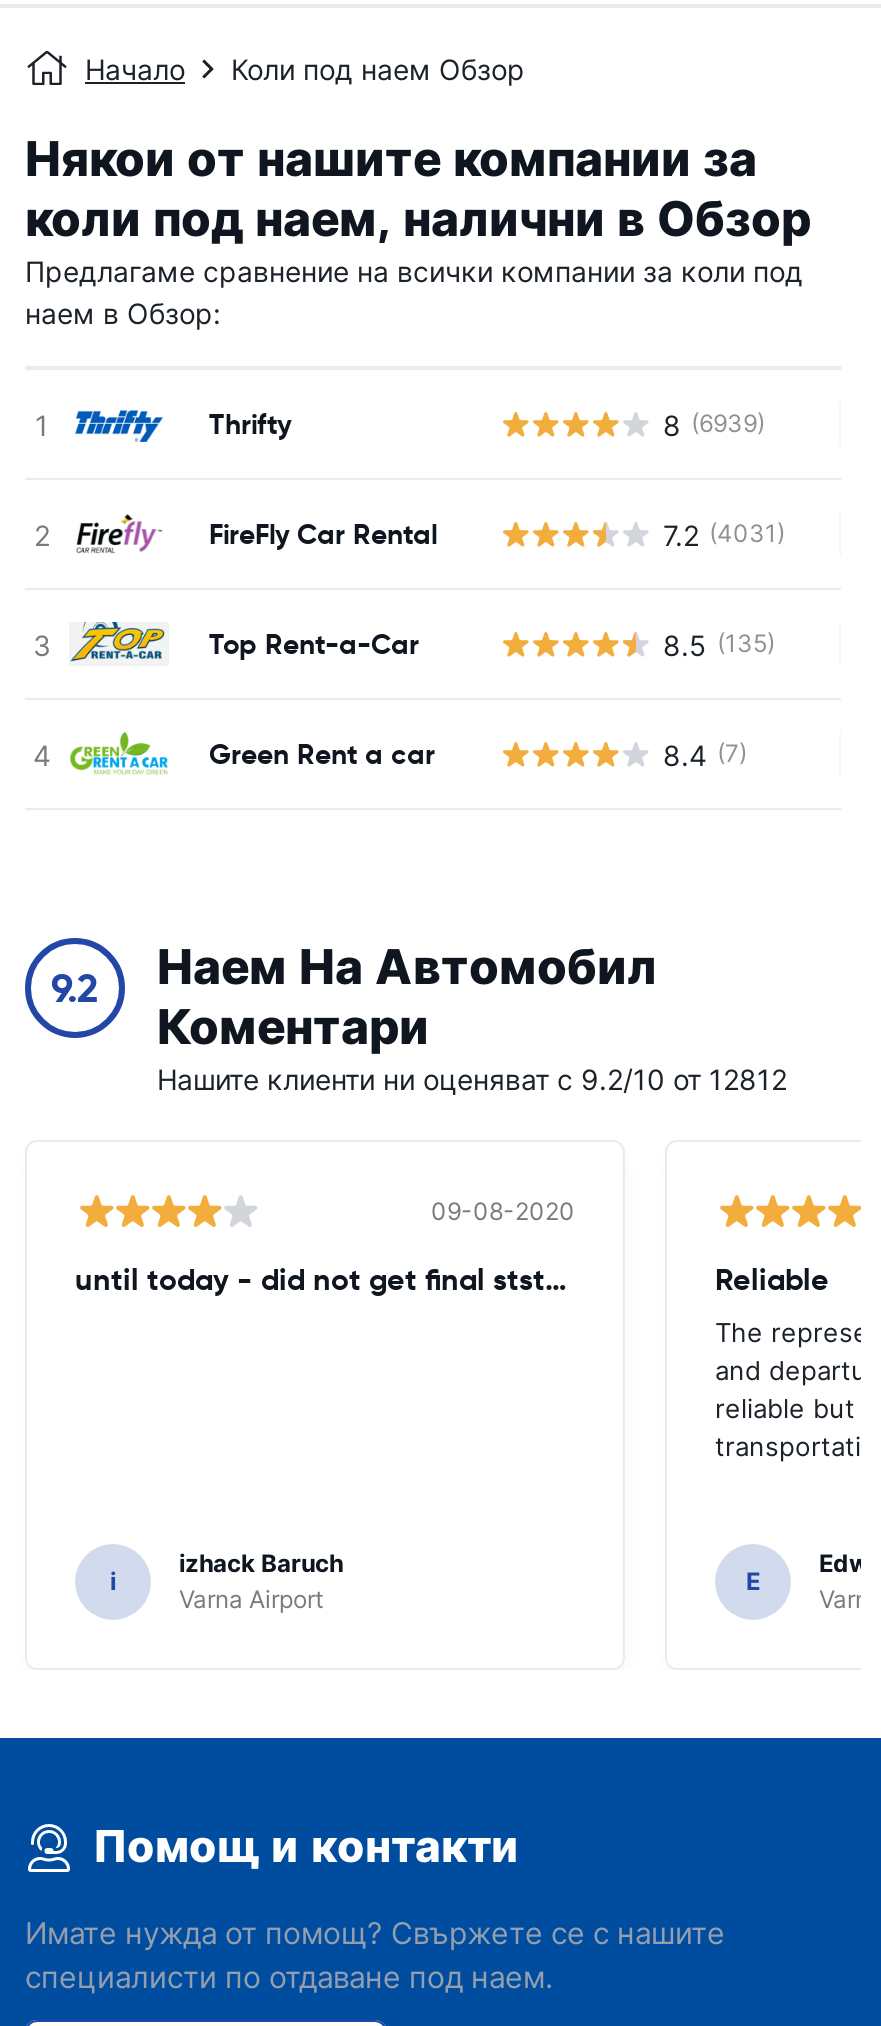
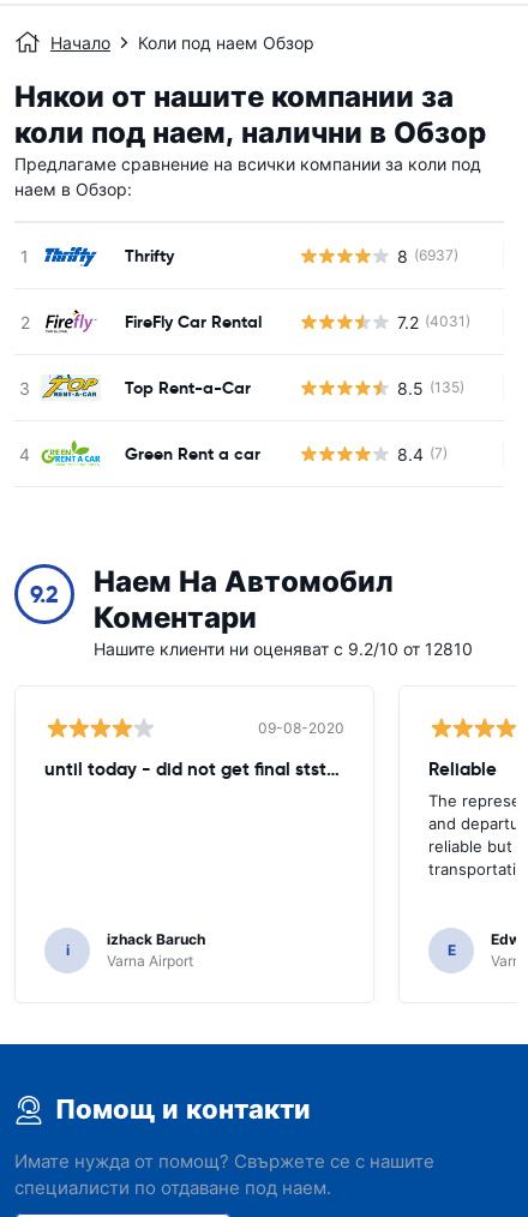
[663,407,765,441] 8 (6939) -> [397,245,458,266] 8 (6937)
[157,1062,787,1096] Нашите клиенти ни оценяват с 9.2/10 от 12812 -> [94,639,473,659] Нашите клиенти ни оценяват с 9.2/10 от 12810

